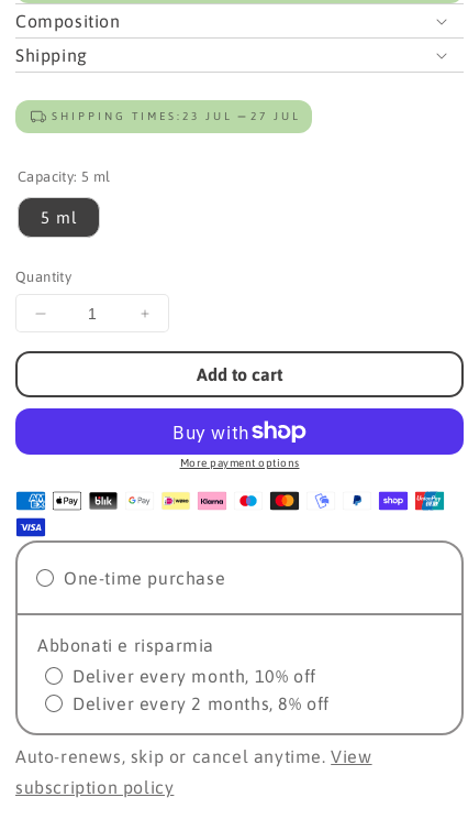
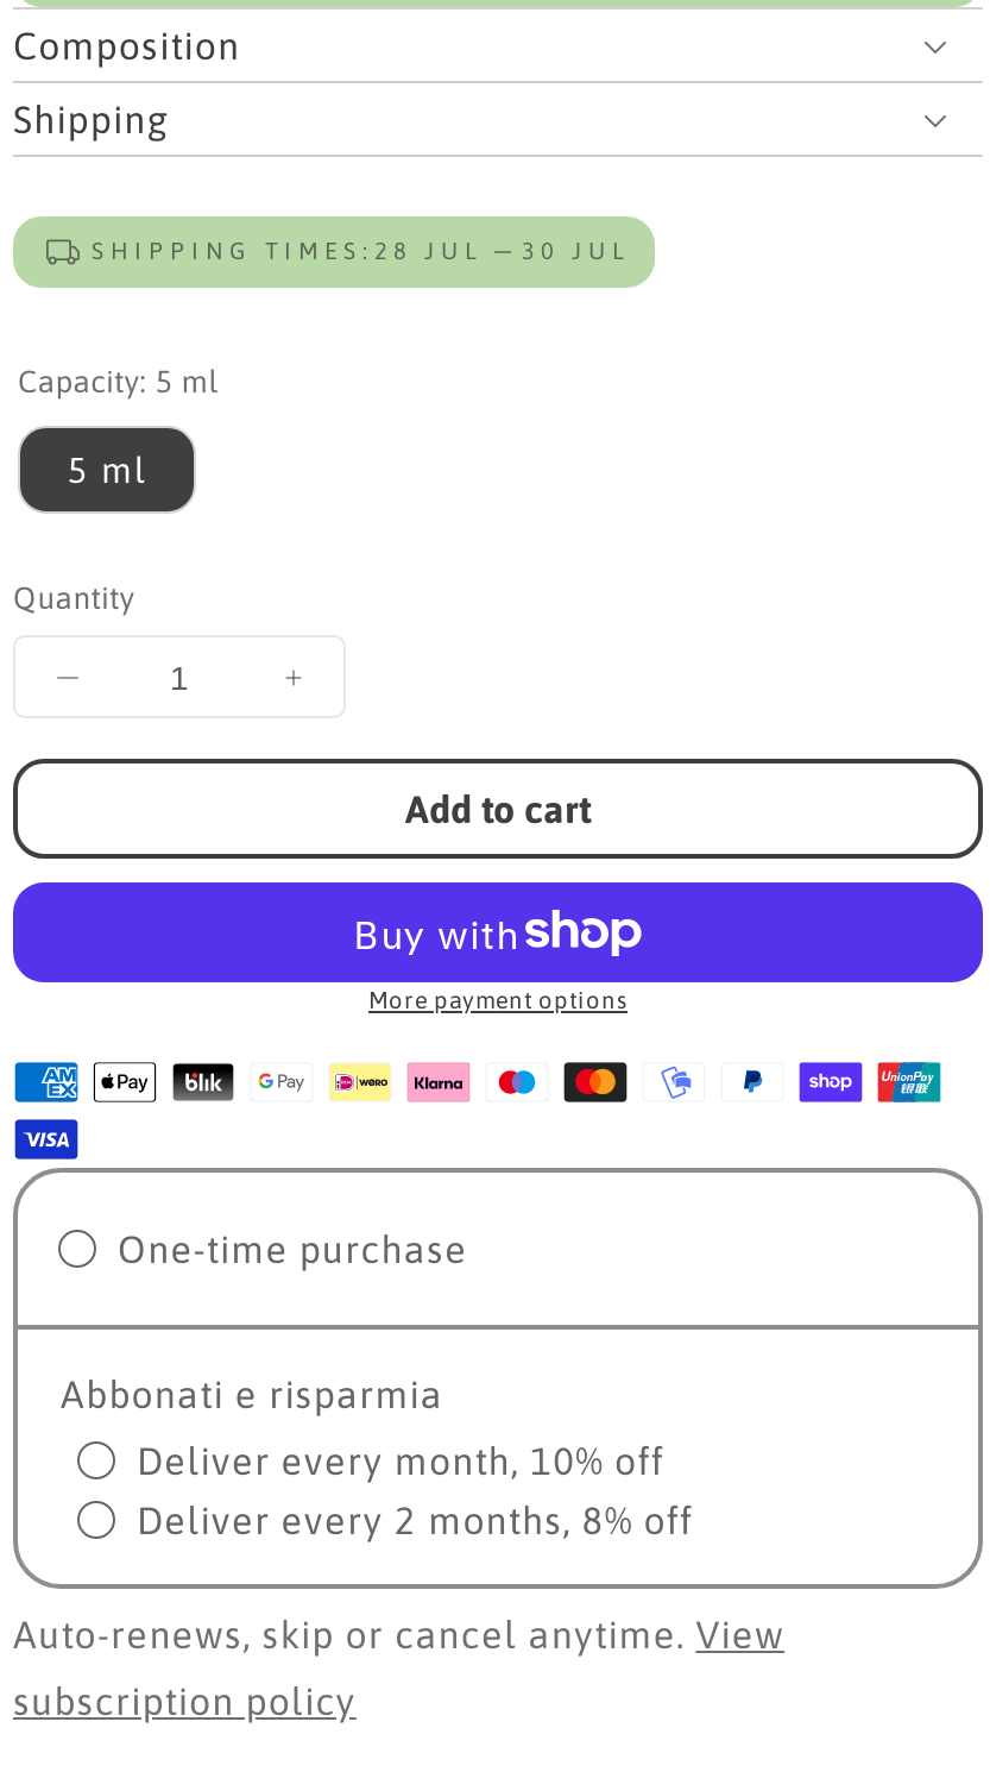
[52,111,233,123] SHIPPING TIMES: 23 JUL -> [92,239,484,265] SHIPPING TIMES: 28 JUL
[250,111,301,123] 27 JUL -> [522,239,631,265] 30 JUL

